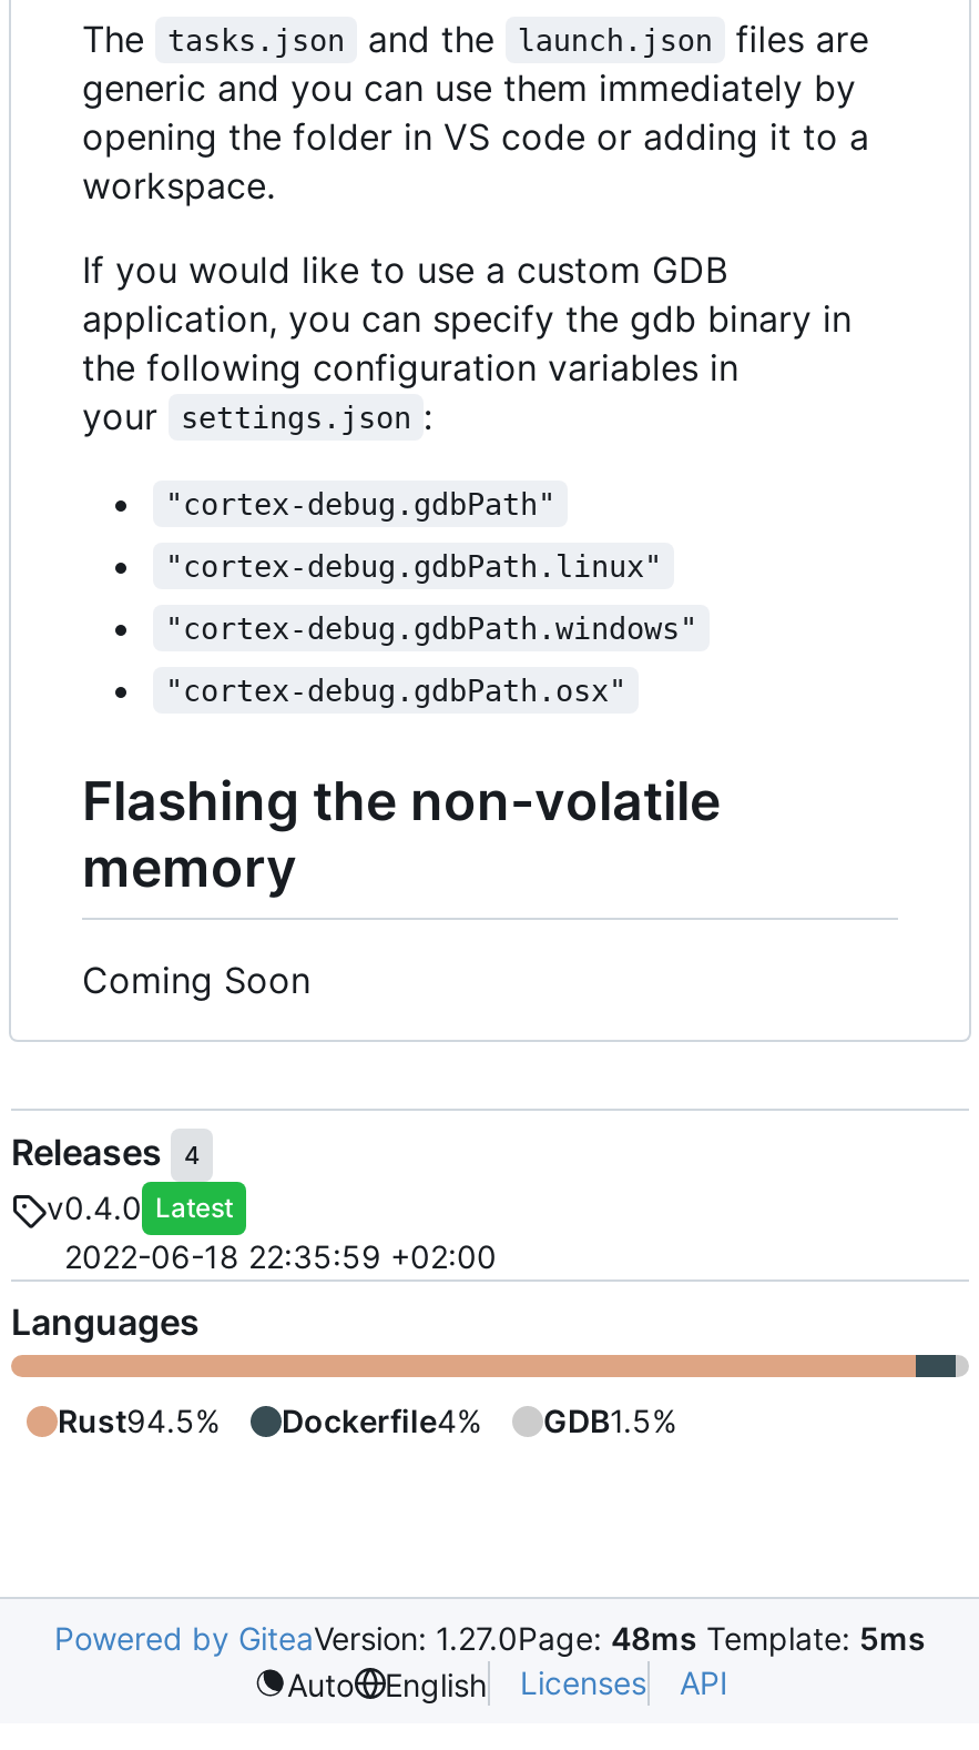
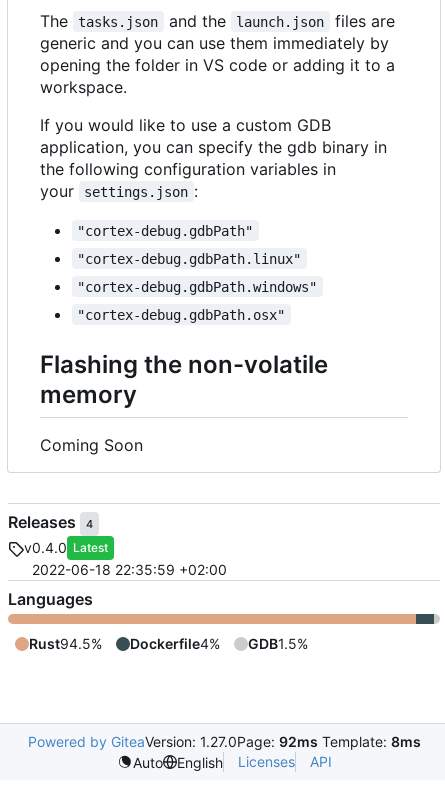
[54,1619,926,1657] Powered by GiteaVersion: 1.27.0Page: 48ms Template: 5ms -> [27,733,420,750] Powered by GiteaVersion: 1.27.0Page: 92ms Template: 8ms

